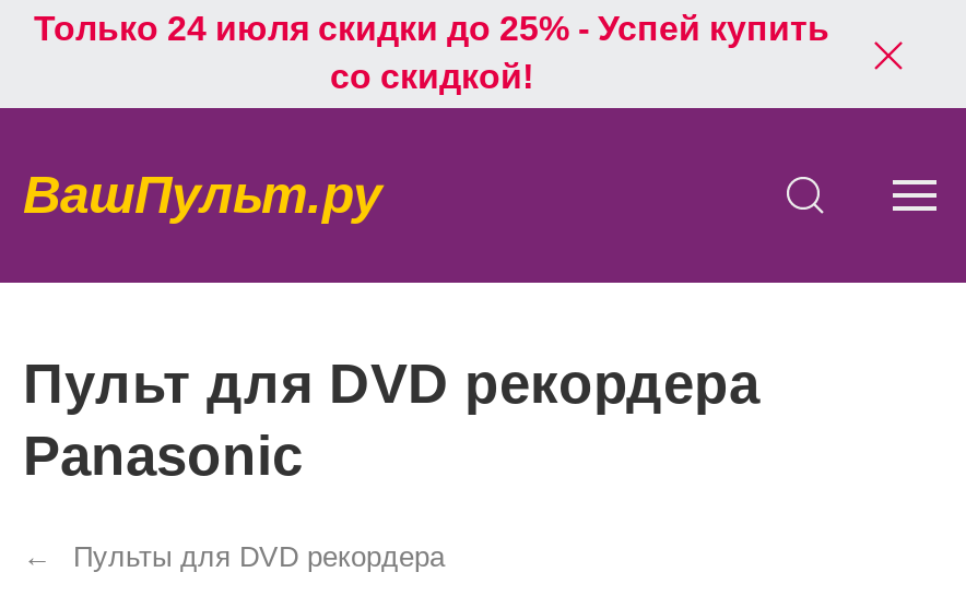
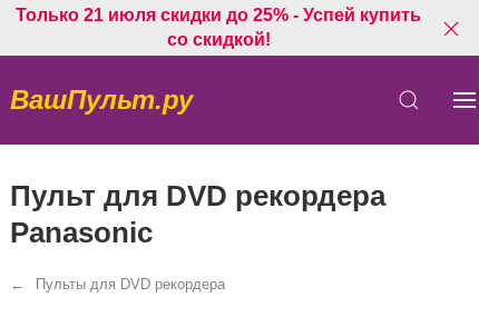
[34,10,829,47] Только 24 июля скидки до 25% - Успей купить -> [16,6,421,24] Только 21 июля скидки до 25% - Успей купить

